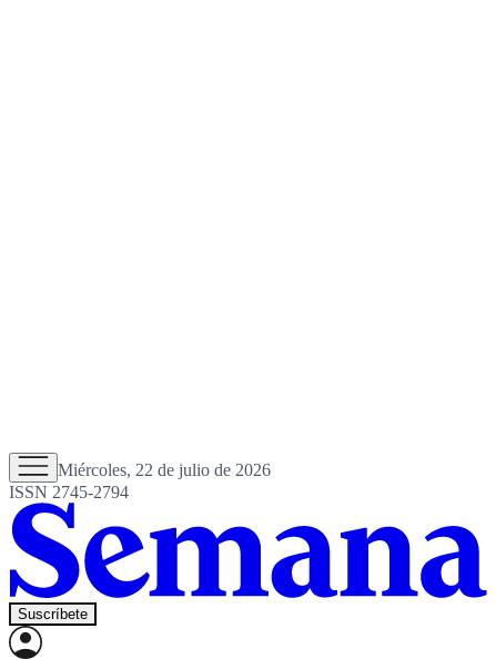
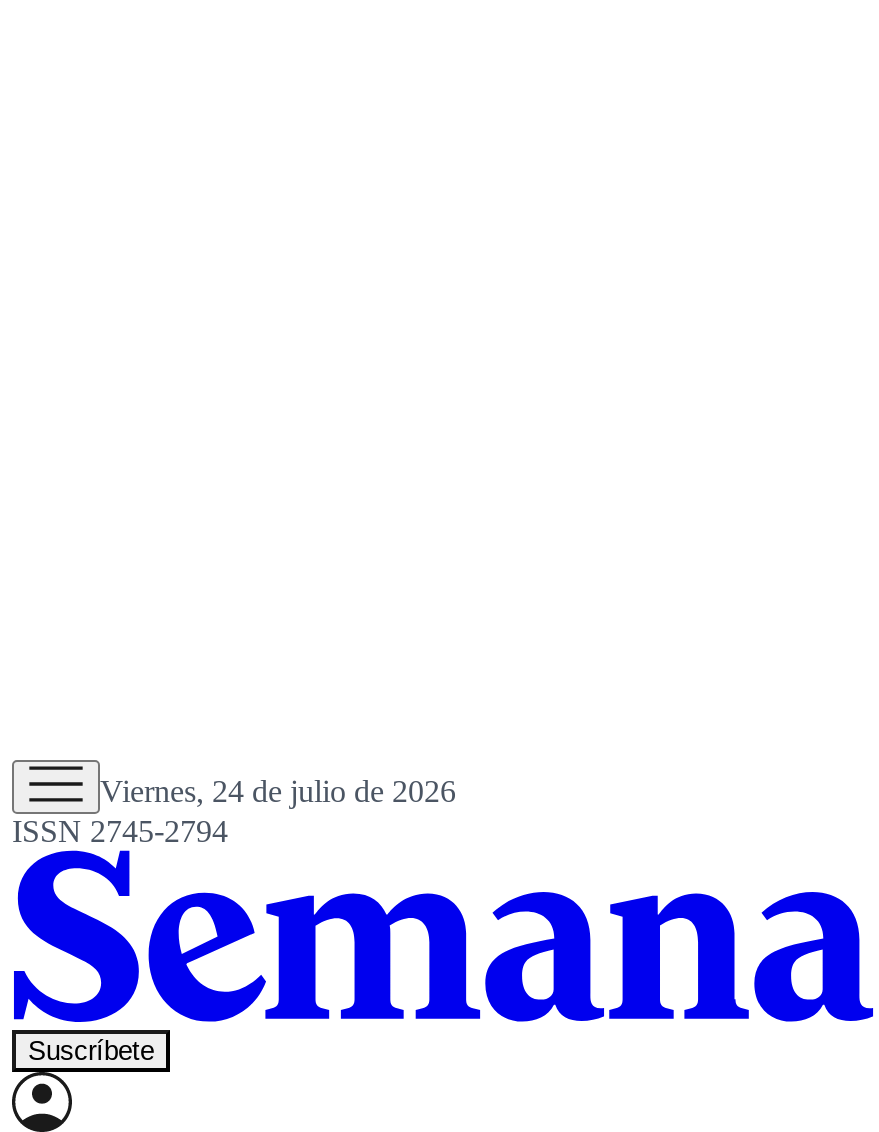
[58,460,271,479] Miércoles, 22 de julio de 2026 -> [100,774,456,808] Viernes, 24 de julio de 2026

